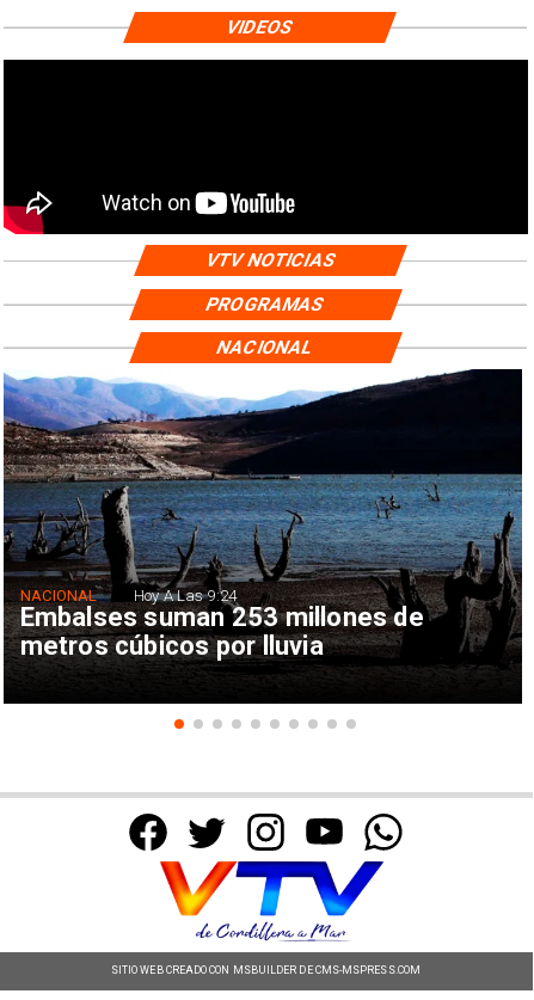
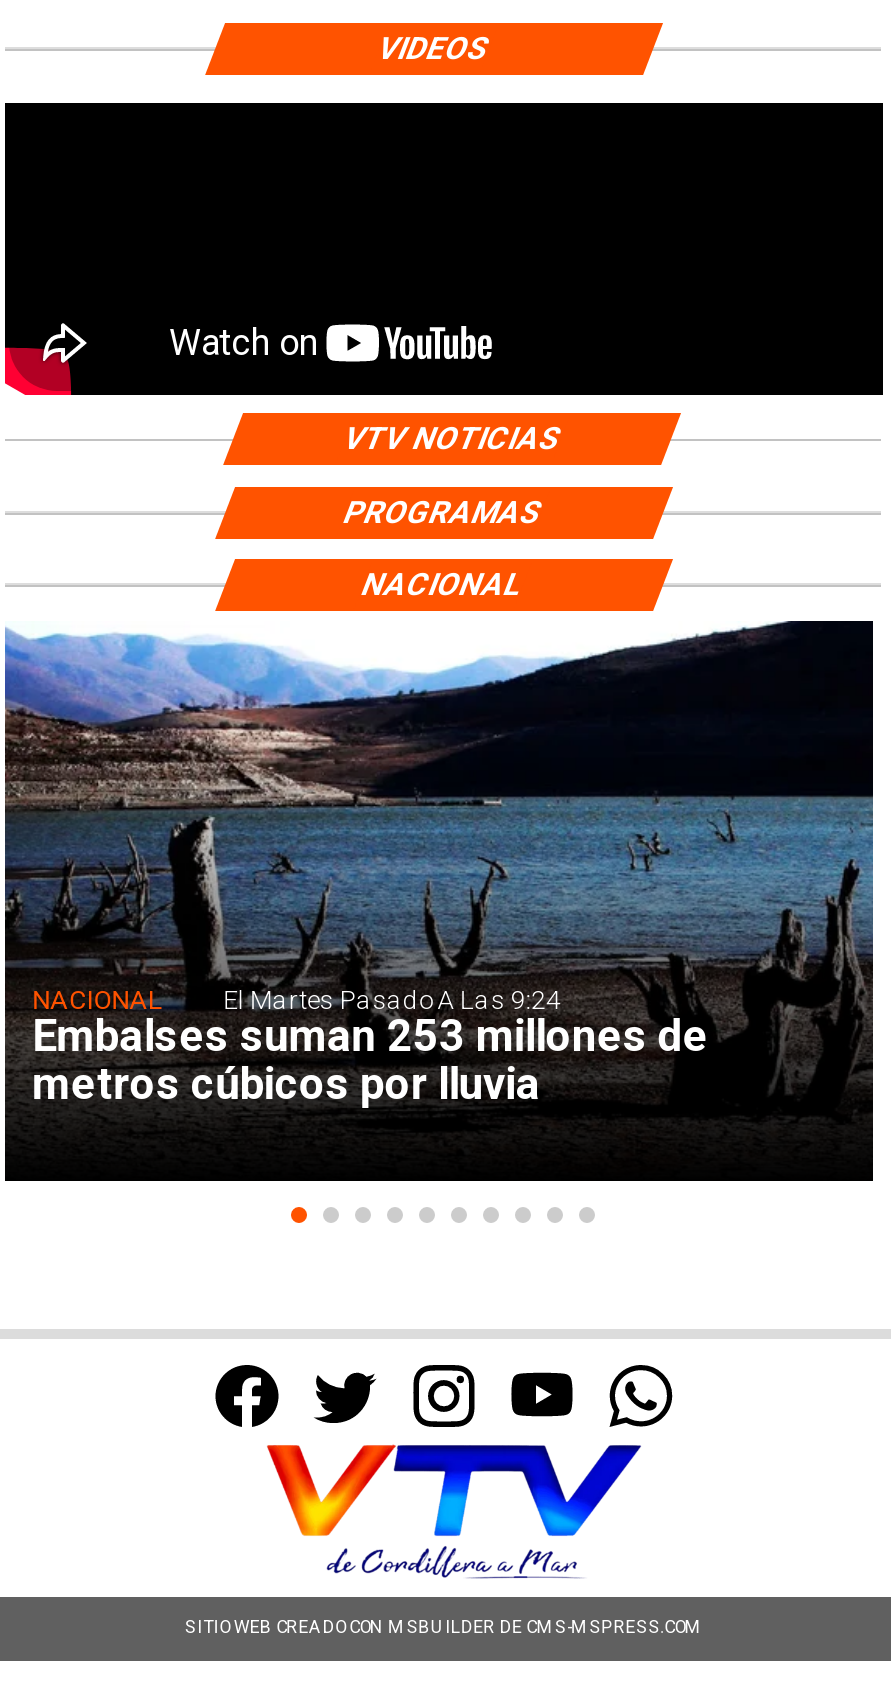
[134,587,237,605] Hoy A Las 9:24 -> [223,986,560,1016] El Martes Pasado A Las 9:24

